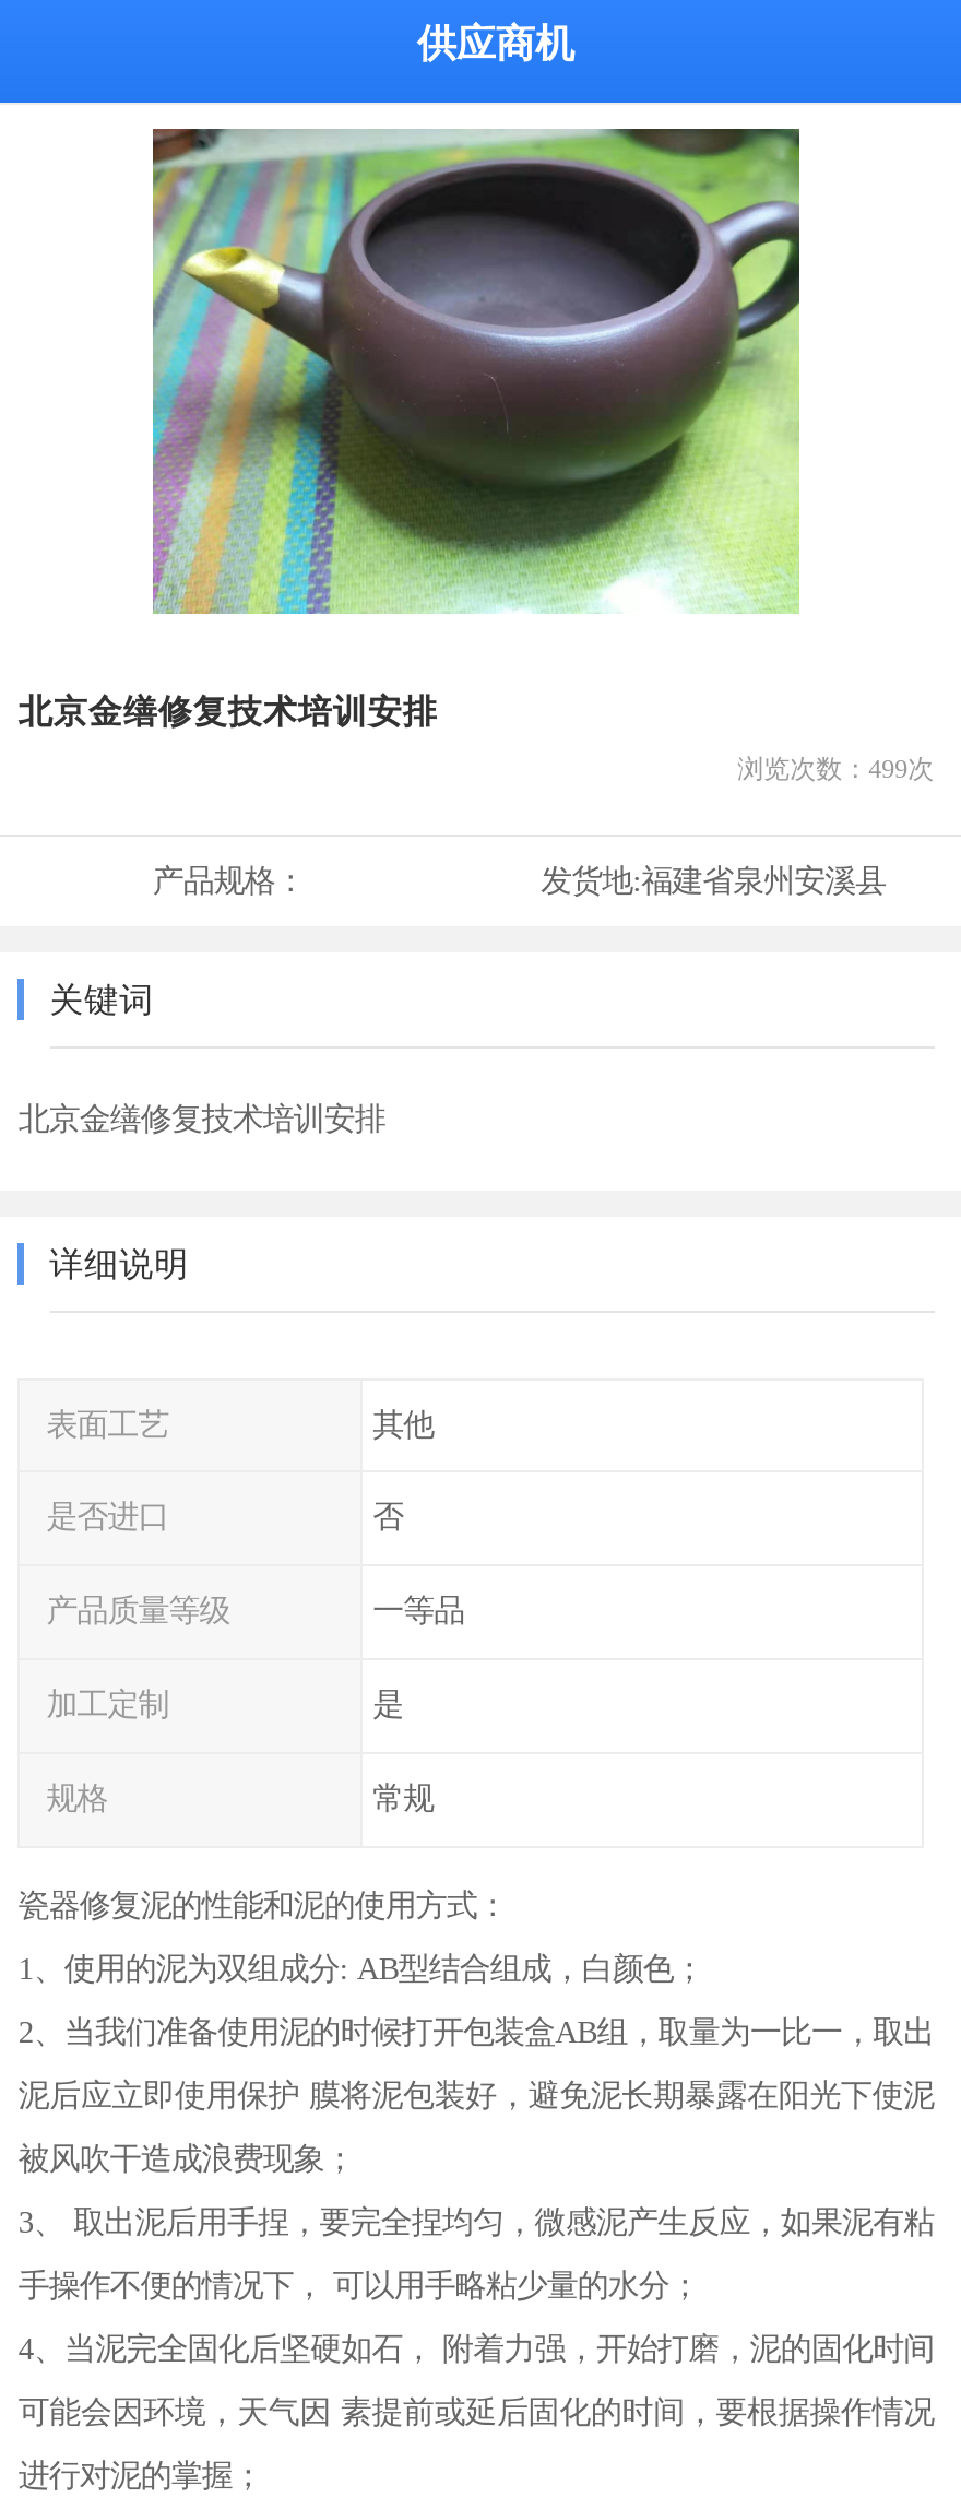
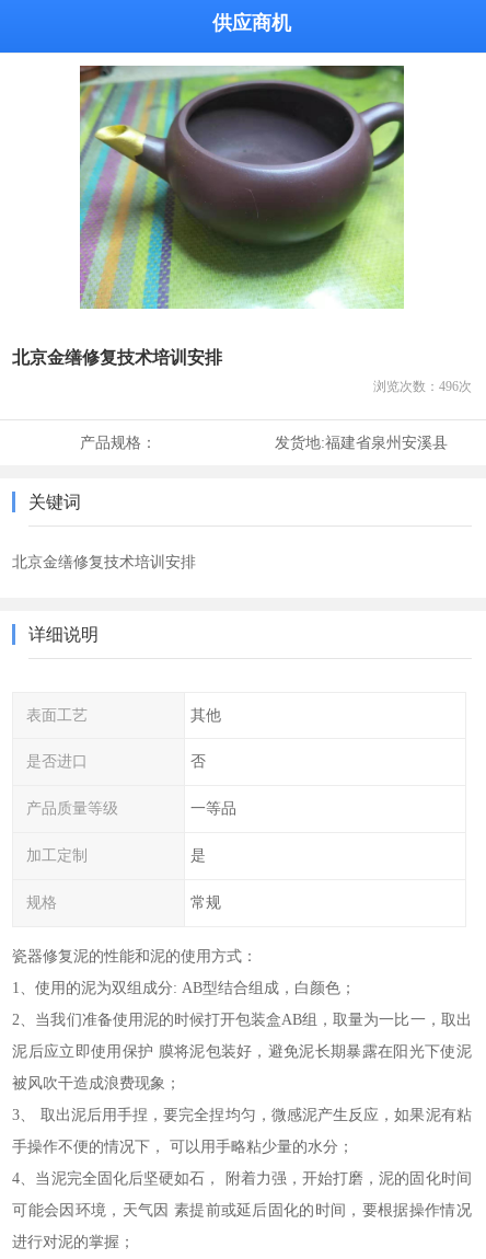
[738,753,934,783] 浏览次数：499次 -> [373,378,471,394] 浏览次数：496次

